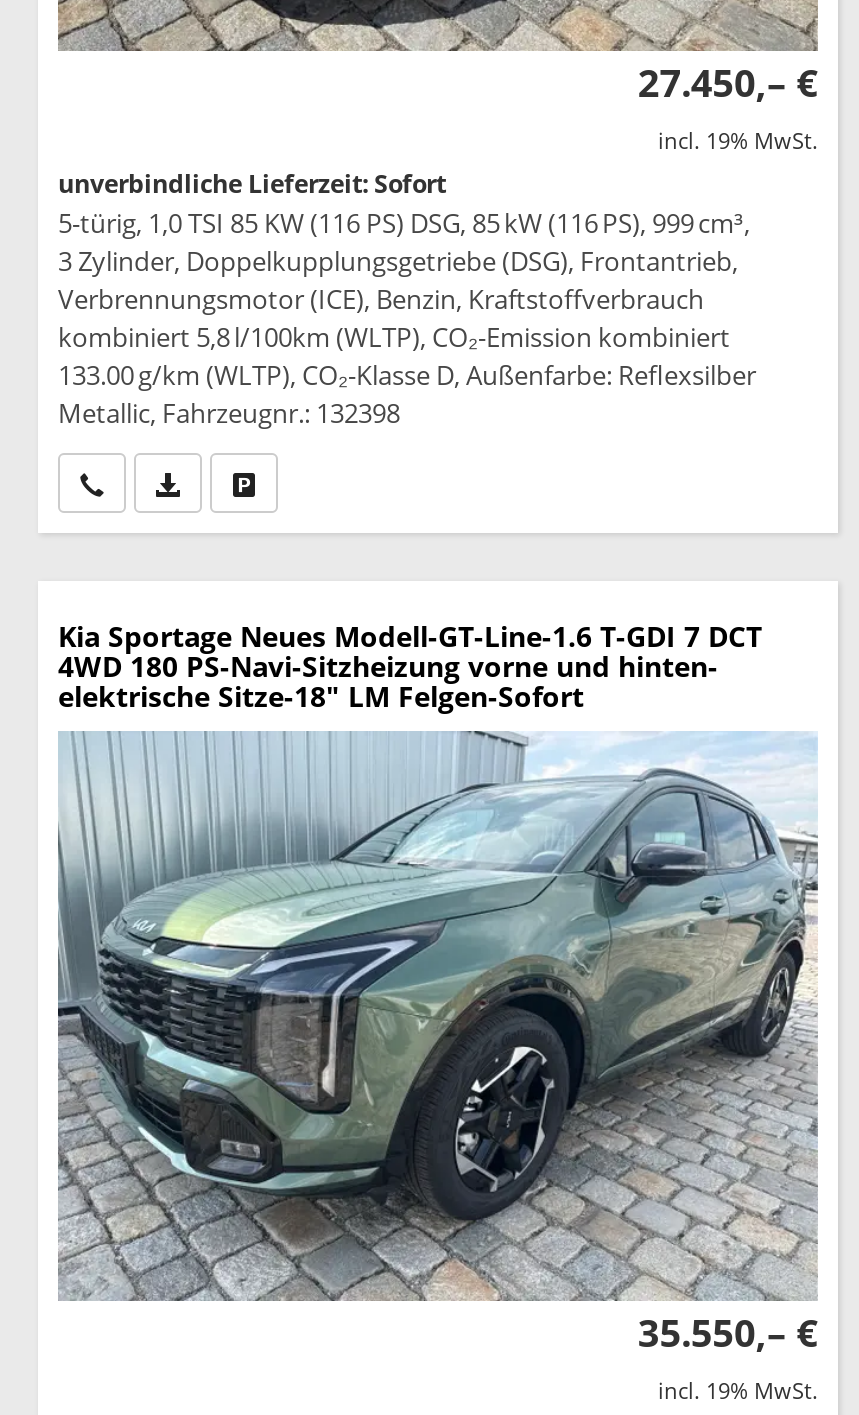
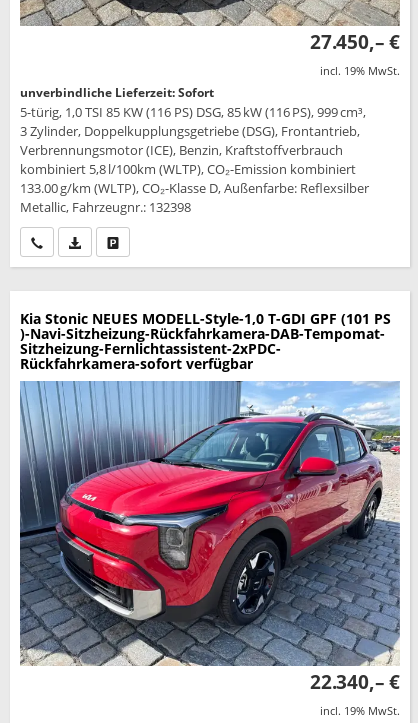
[58,618,762,716] Kia Sportage Neues Modell-GT-Line-1.6 T-GDI 7 DCT | 4WD 180 PS-Navi-Sitzheizung vorne und hinten- | elektrische Sitze-18" LM Felgen-Sofort -> [20,309,391,373] Kia Stonic NEUES MODELL-Style-1,0 T-GDI GPF (101 PS | )-Navi-Sitzheizung-Rückfahrkamera-DAB-Tempomat- | Sitzheizung-Fernlichtassistent-2xPDC- | Rückfahrkamera-sofort verfügbar
[58,734,818,1360] [image] | 35.550,– € -> [20,381,400,695] [image] | 22.340,– €

